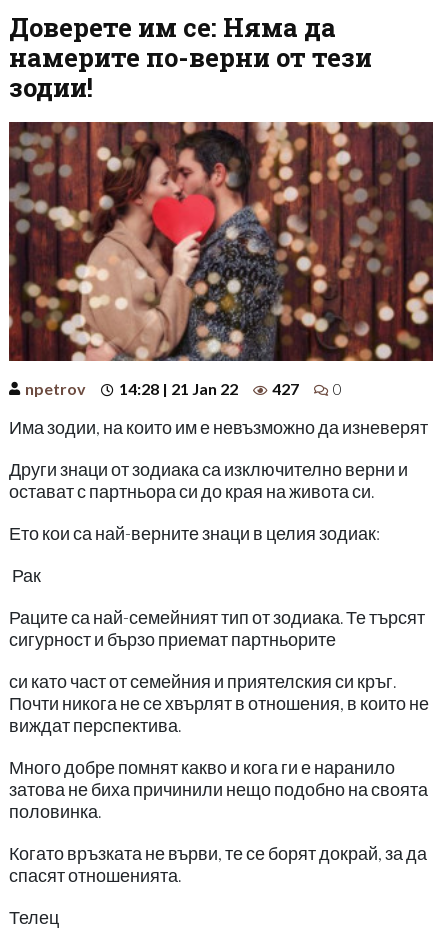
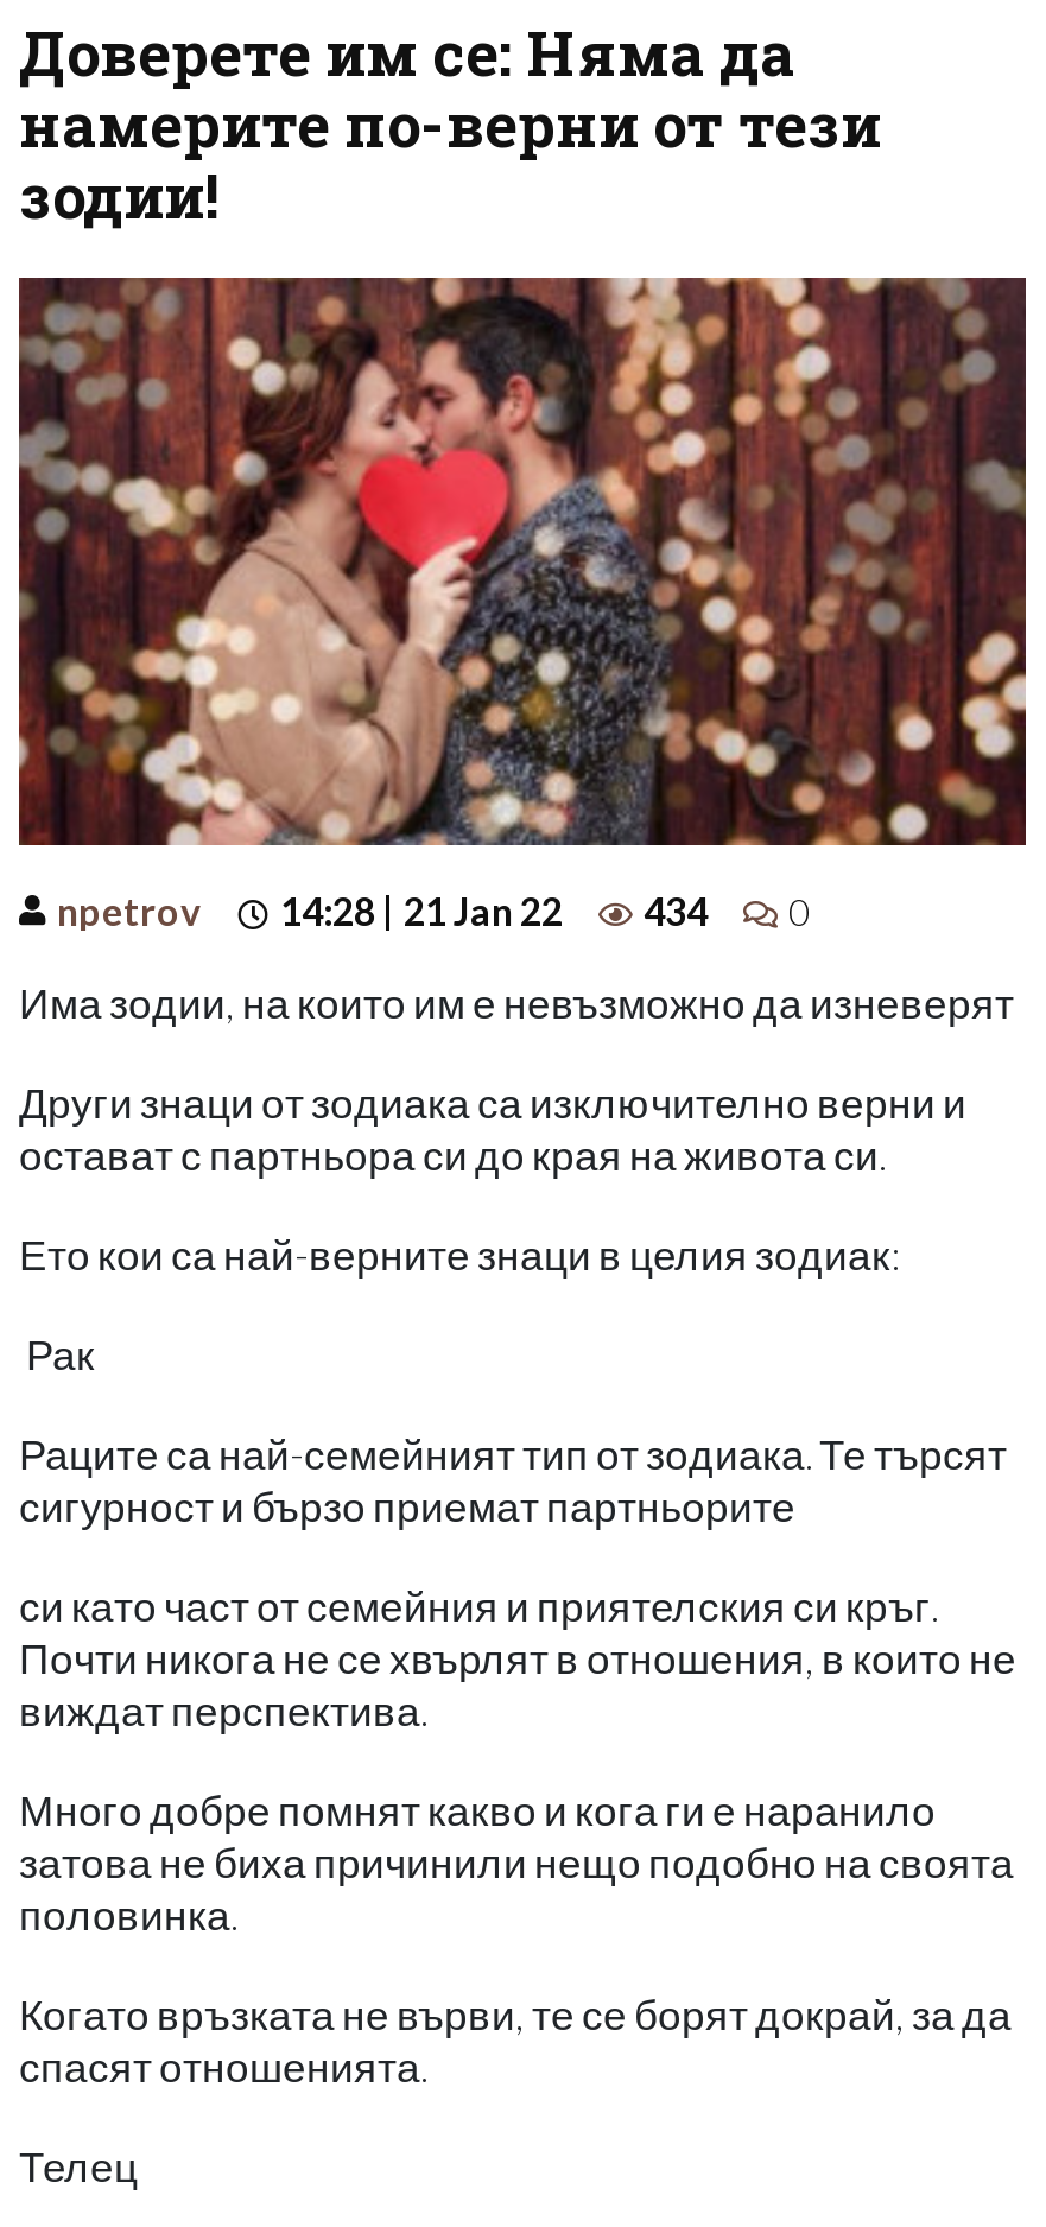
[272,378,299,397] 427 -> [644,887,708,932] 434

